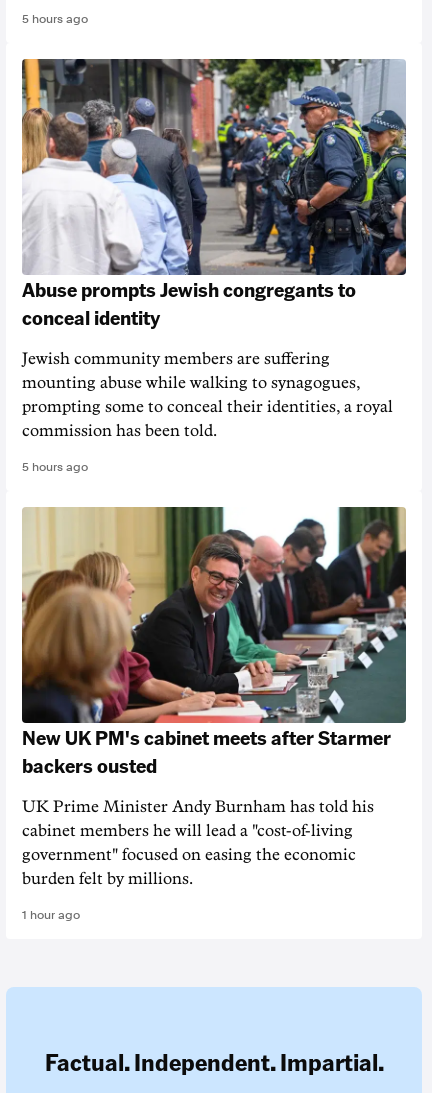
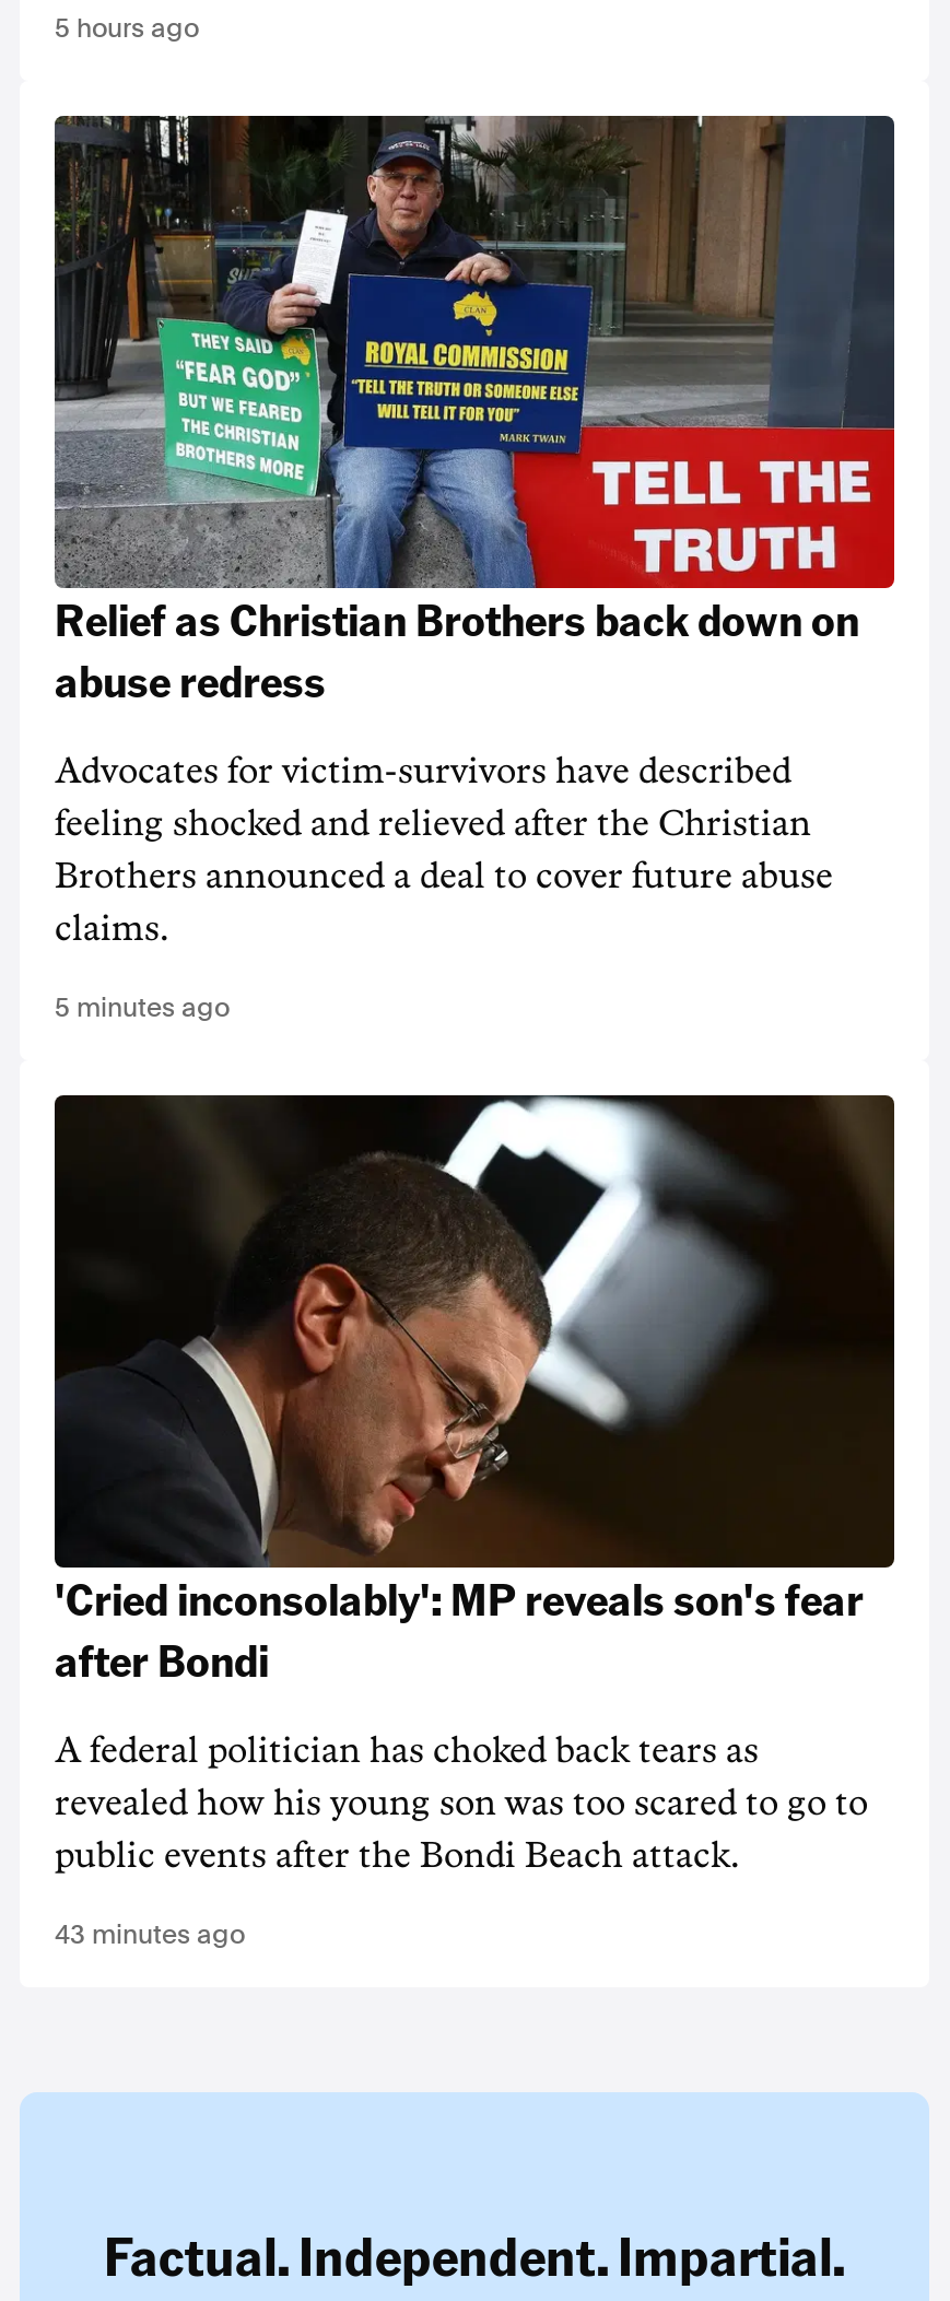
[21,58,407,474] [image] | Abuse prompts Jewish congregants to | conceal identity | Jewish community members are suffering | mounting abuse while walking to synagogues, | prompting some to conceal their identities, a royal | commission has been told. | 5 hours ago -> [52,114,896,1023] [image] | Relief as Christian Brothers back down on | abuse redress | Advocates for victim-survivors have described | feeling shocked and relieved after the Christian | Brothers announced a deal to cover future abuse | claims. | 5 minutes ago
[21,506,407,922] [image] | New UK PM's cabinet meets after Starmer | backers ousted | UK Prime Minister Andy Burnham has told his | cabinet members he will lead a "cost-of-living | government" focused on easing the economic | burden felt by millions. | 1 hour ago -> [52,1093,894,1950] [image] | 'Cried inconsolably': MP reveals son's fear | after Bondi | A federal politician has choked back tears as | revealed how his young son was too scared to go to | public events after the Bondi Beach attack. | 43 minutes ago

